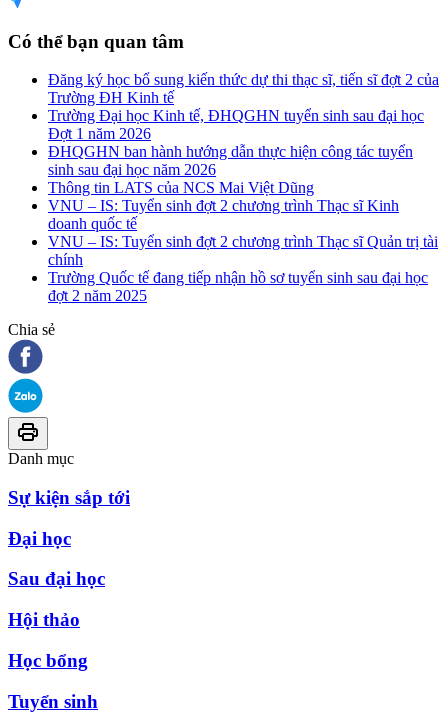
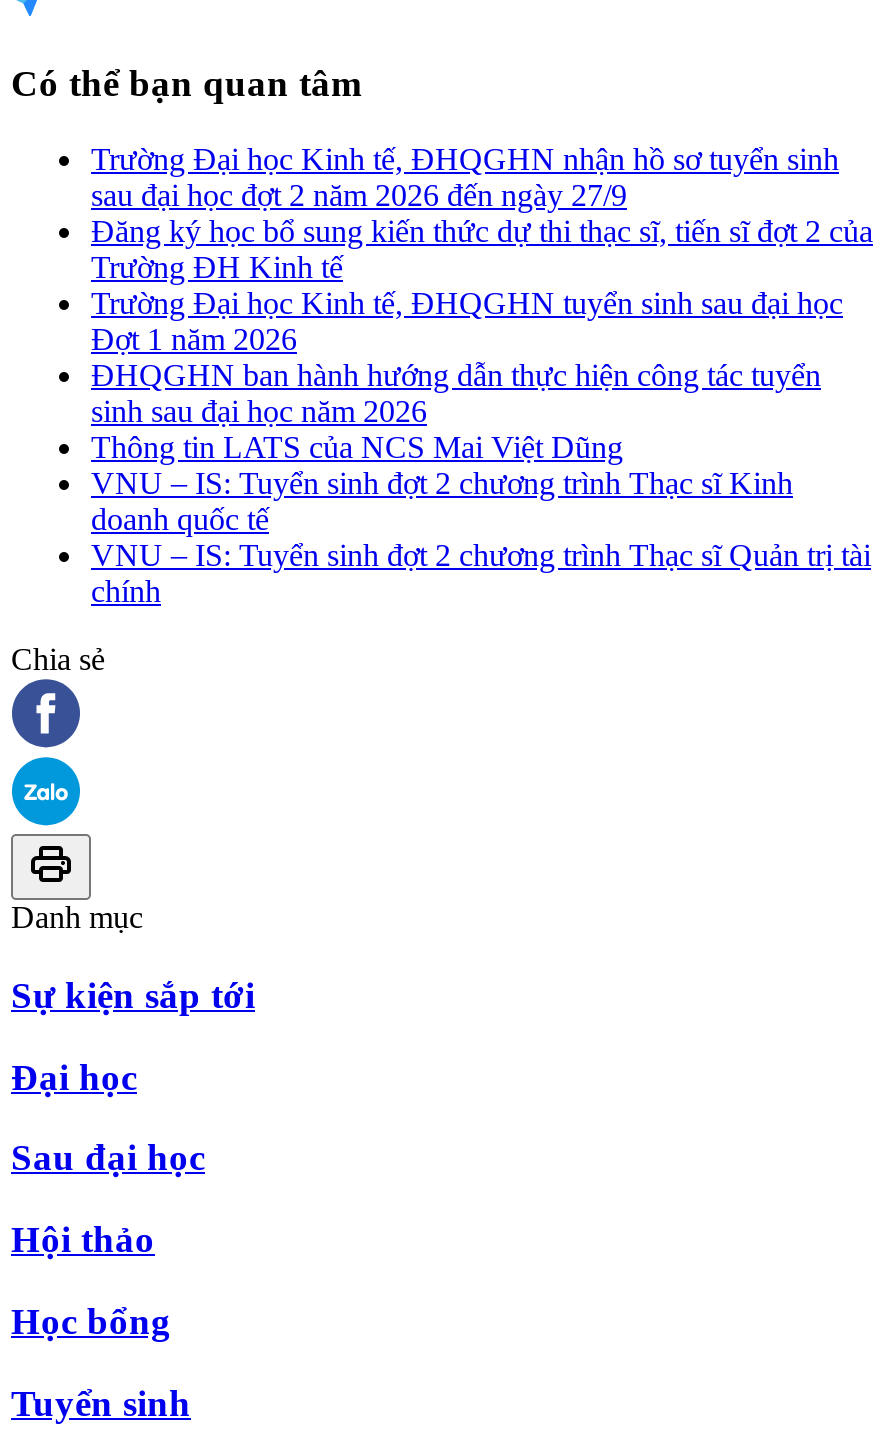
none -> [91,142,839,212] Trường Đại học Kinh tế, ĐHQGHN nhận hồ sơ tuyển sinh | sau đại học đợt 2 năm 2026 đến ngày 27/9
moved [48,71,439,268] -> [91,214,873,608]: Đăng ký học bổ sung kiến thức dự thi thạc sĩ, tiến sĩ đợt 2 của | Trường ĐH Kinh tế | Trường Đại học Kinh tế, ĐHQGHN tuyển sinh sau đại học | ... | VNU – IS: Tuyển sinh đợt 2 chương trình Thạc sĩ Quản trị tài | chính
[48,269,428,304] Trường Quốc tế đang tiếp nhận hồ sơ tuyển sinh sau đại học | đợt 2 năm 2025 -> none

